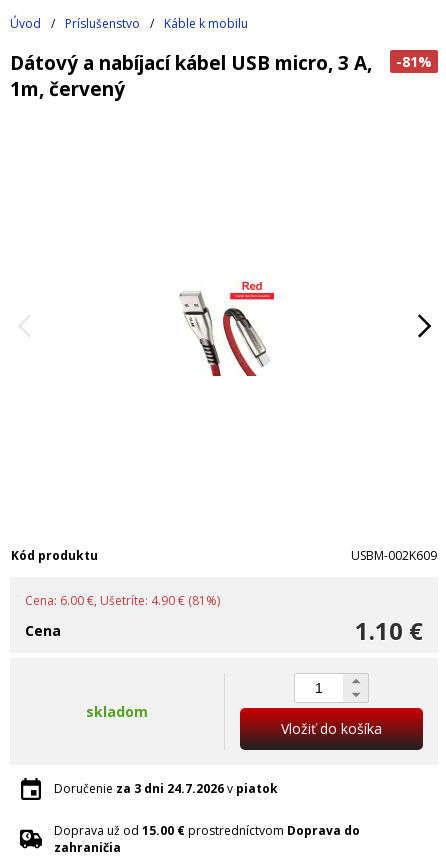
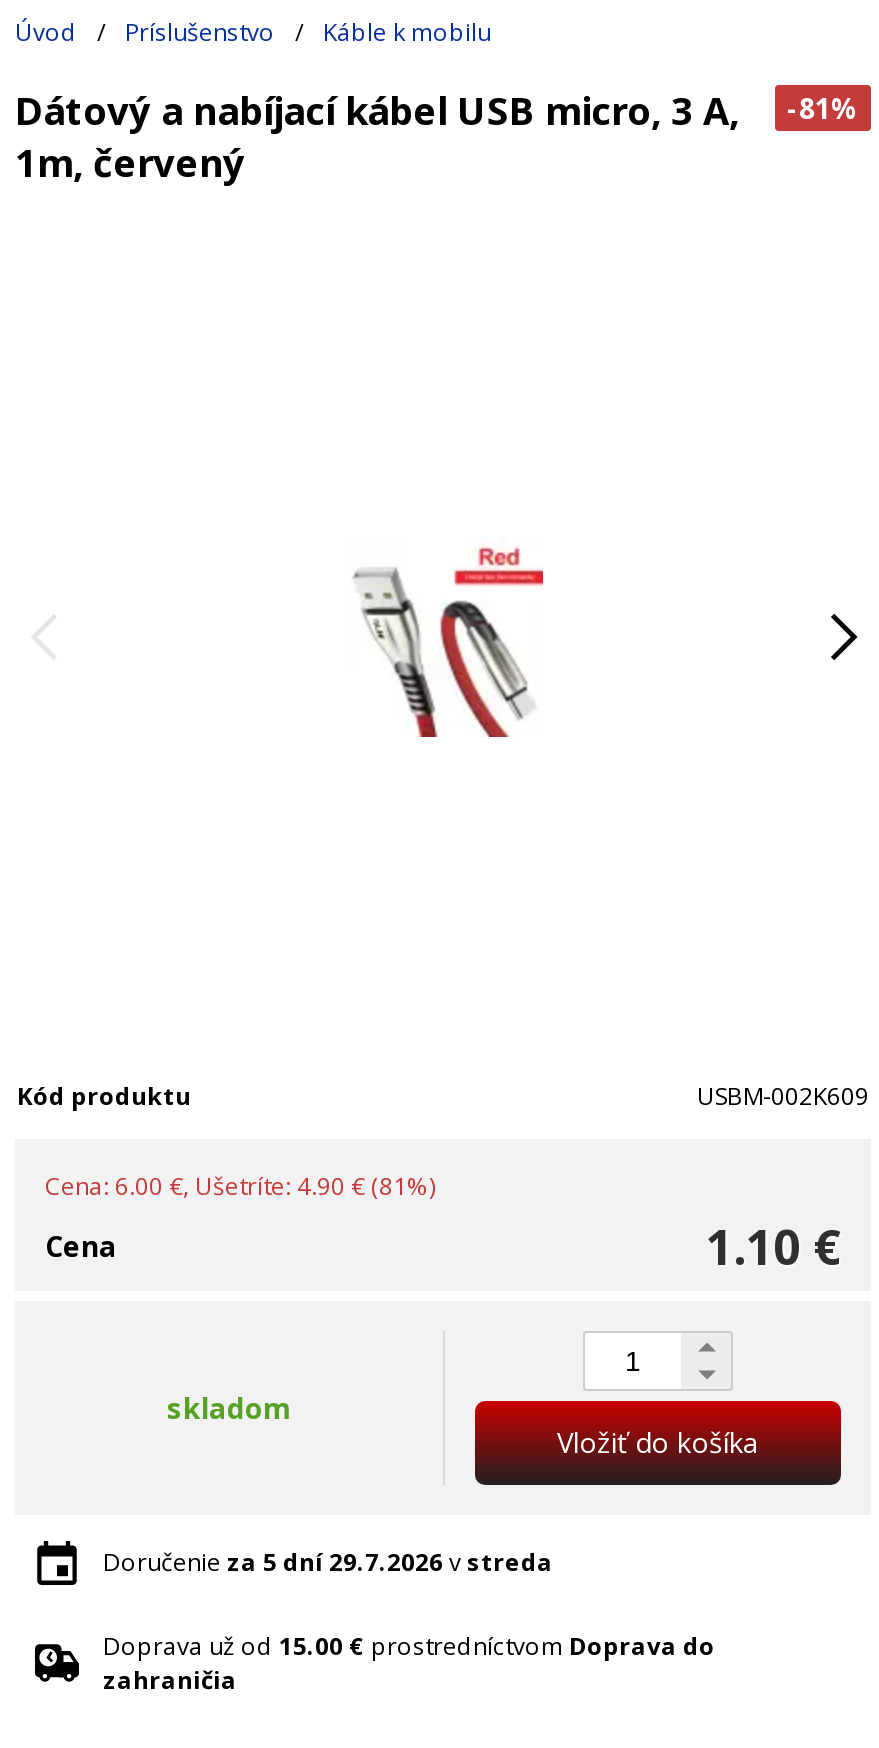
[54,780,278,797] Doručenie za 3 dni 24.7.2026 v piatok -> [103,1544,553,1578] Doručenie za 5 dní 29.7.2026 v streda

